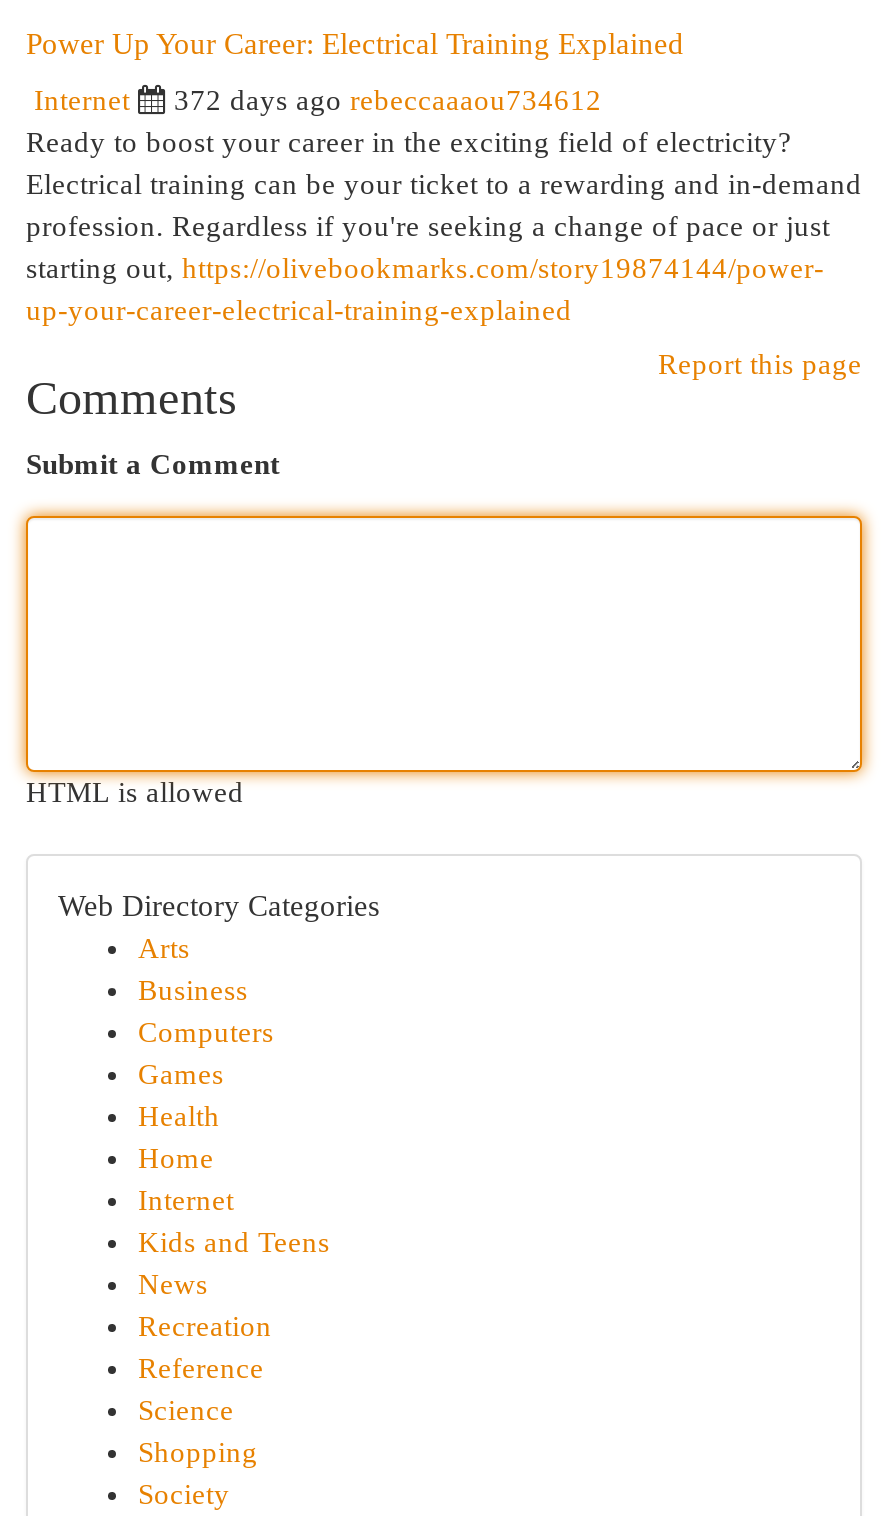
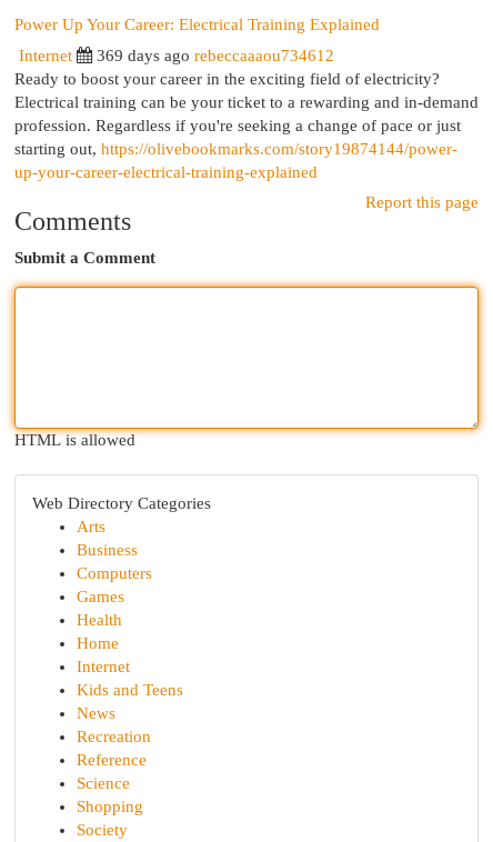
[174,84,602,116] 372 days ago rebeccaaaou734612 -> [97,47,334,64] 369 days ago rebeccaaaou734612

